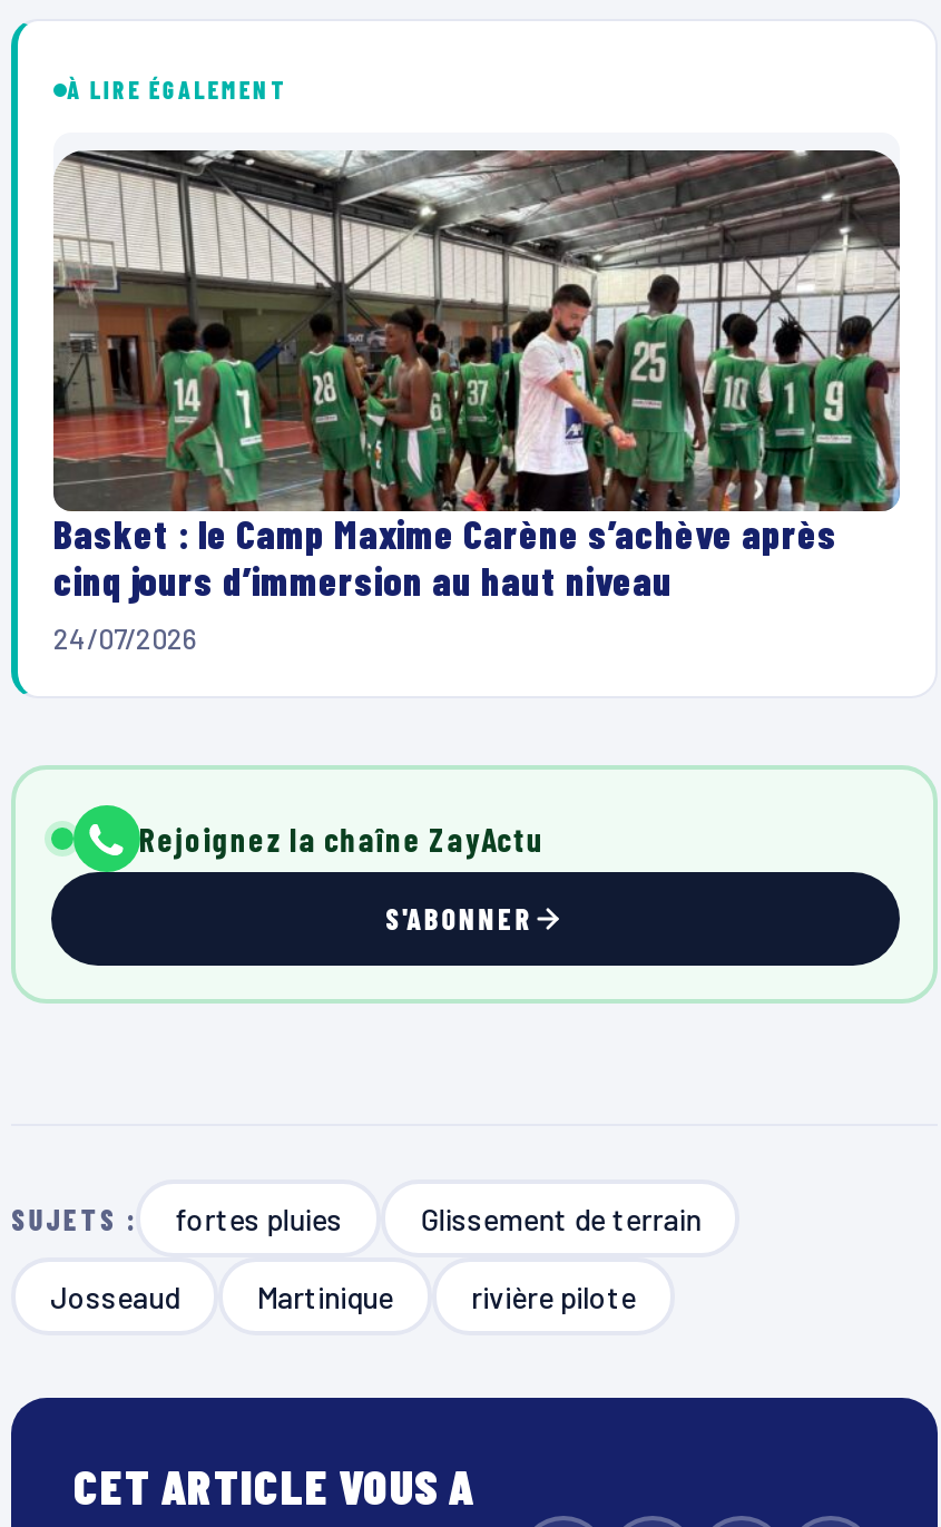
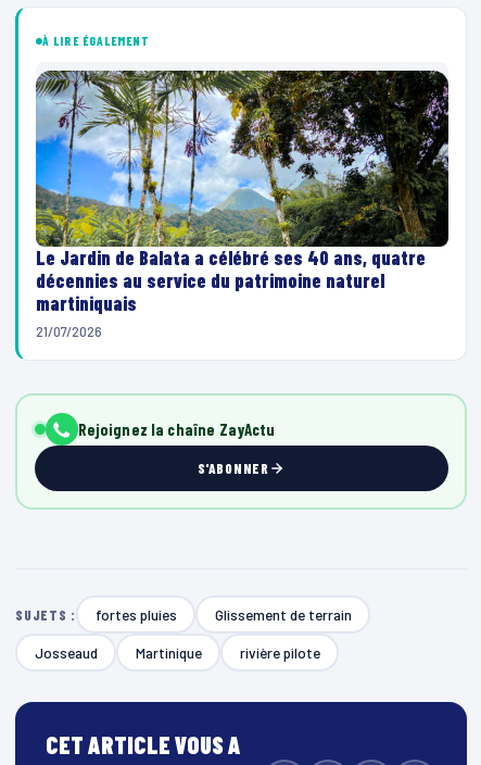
[51,150,902,656] [image] | Basket : le Camp Maxime Carène s’achève après | cinq jours d’immersion au haut niveau | 24/07/2026 -> [35,70,450,340] [image] | Le Jardin de Balata a célébré ses 40 ans, quatre | décennies au service du patrimoine naturel | martiniquais | 21/07/2026

